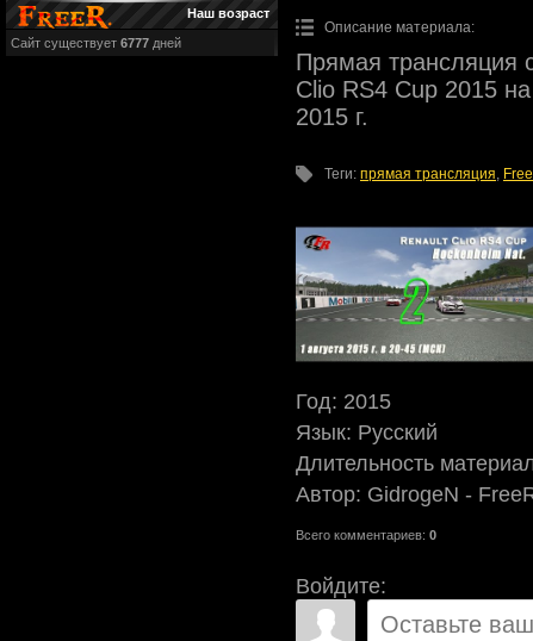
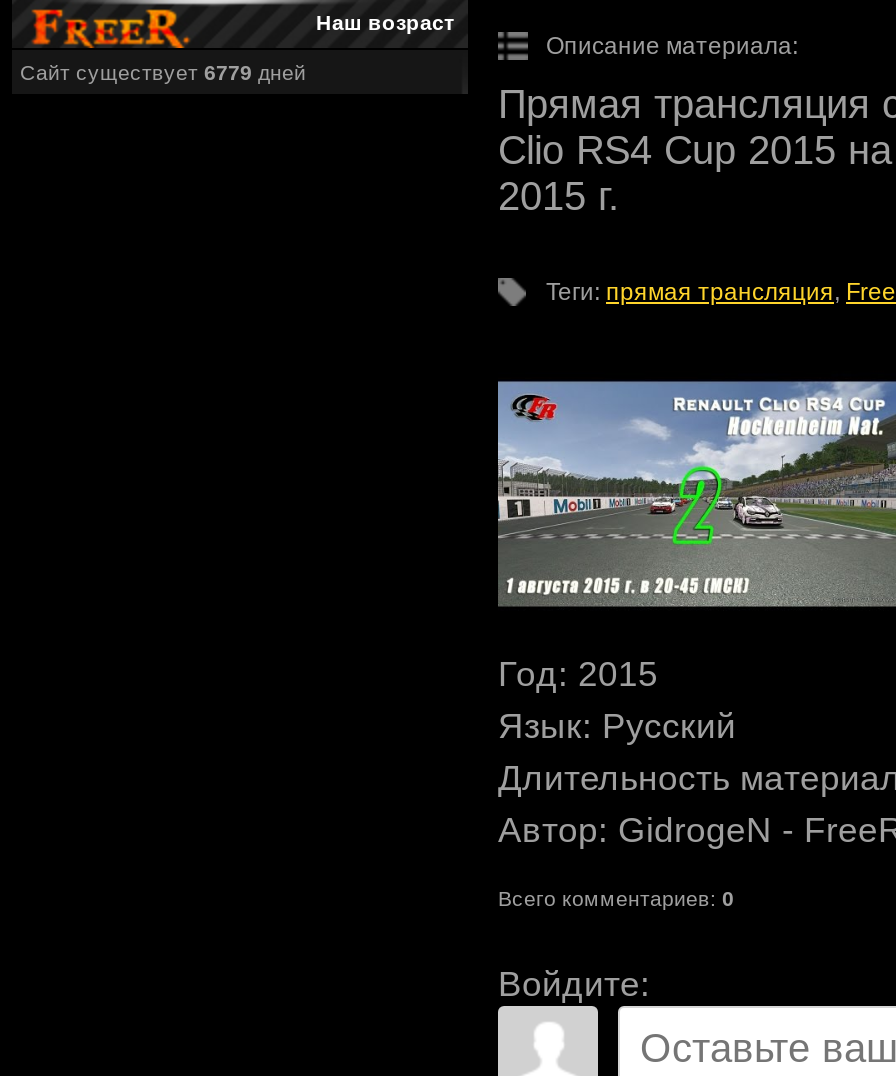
[11,36,181,50] Сайт существует 6777 дней -> [20,60,306,84] Сайт существует 6779 дней

